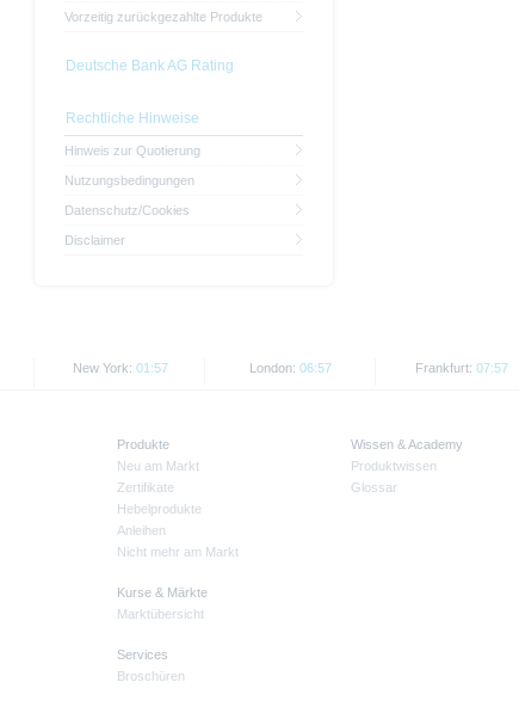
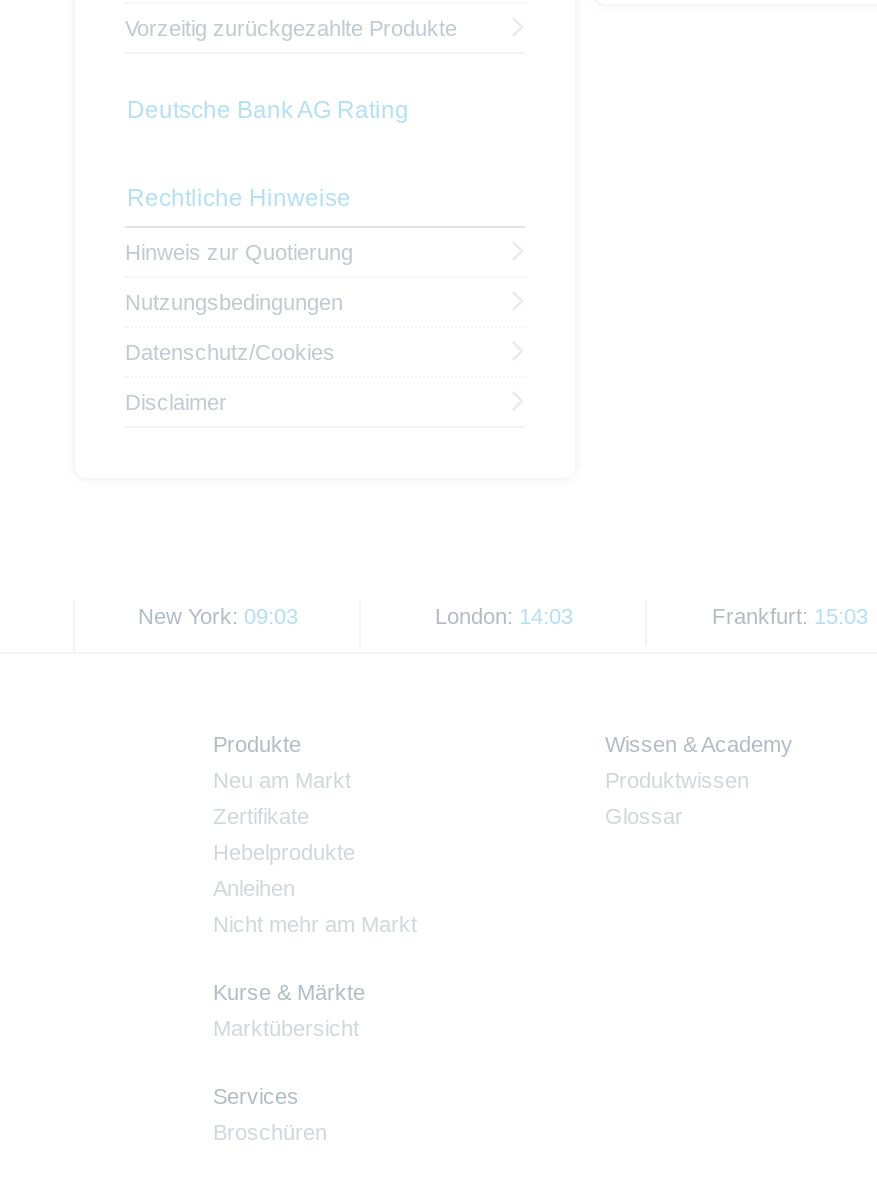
[72,361,168,375] New York: 01:57 -> [138,604,298,628] New York: 09:03
[249,361,332,375] London: 06:57 -> [435,604,573,628] London: 14:03
[415,361,508,375] Frankfurt: 07:57 -> [712,604,868,628] Frankfurt: 15:03

